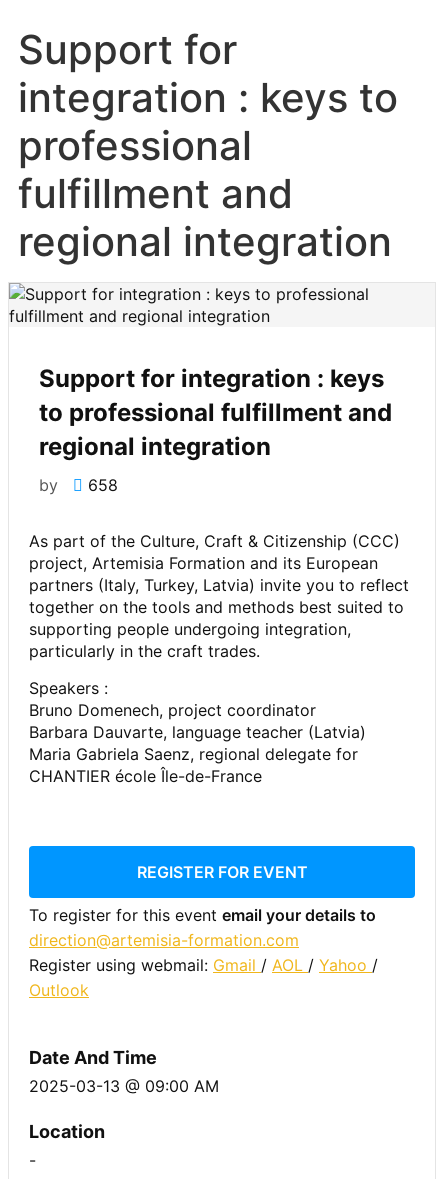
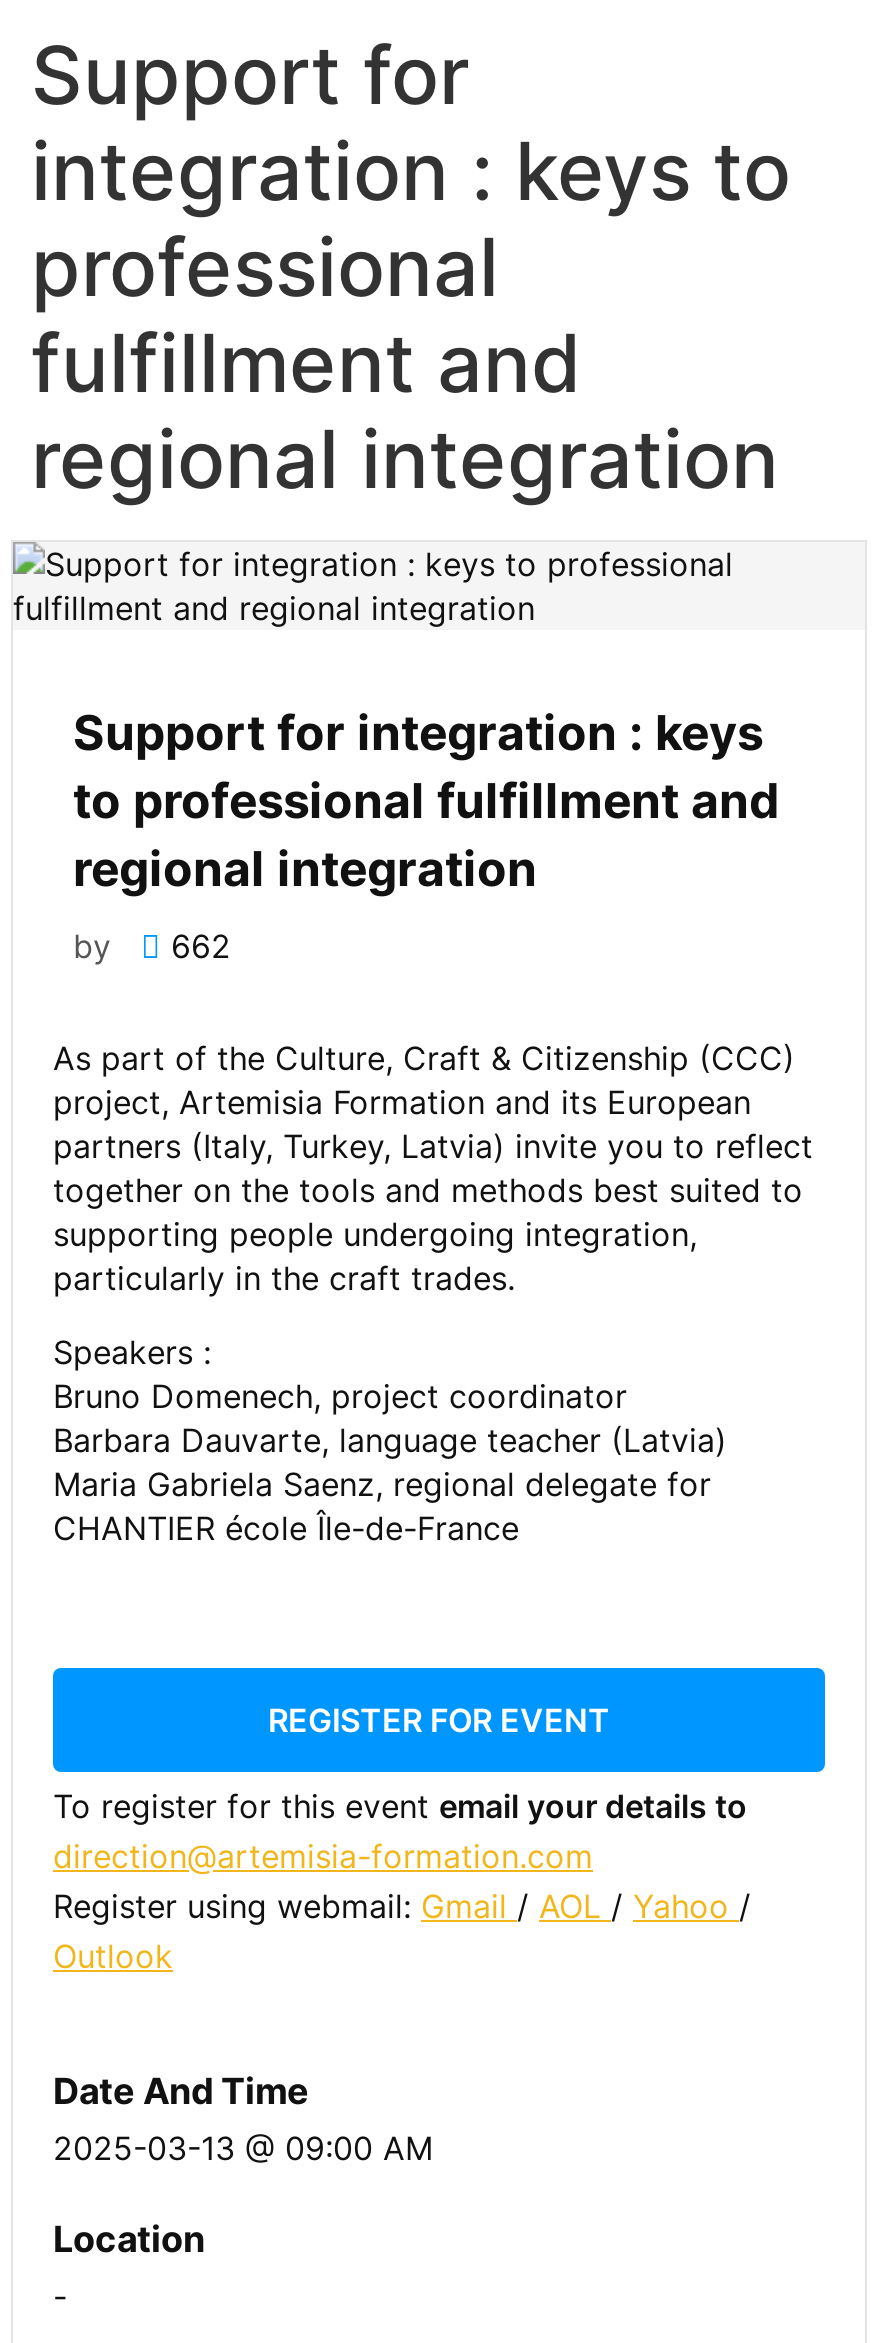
[39,475,118,495] by 658 -> [73,926,231,966] by 662

